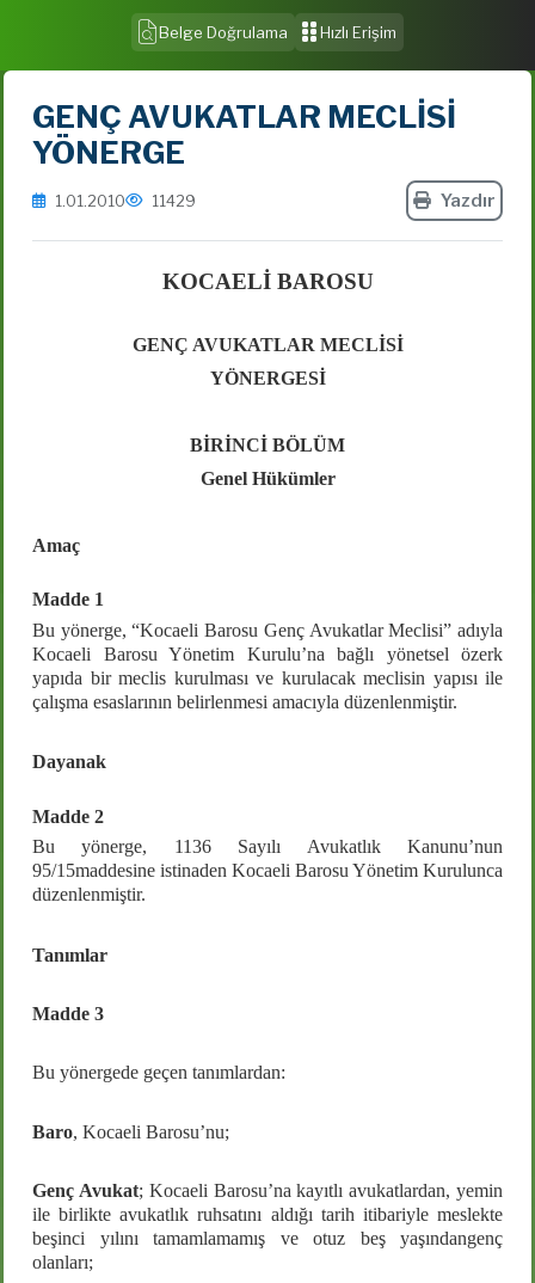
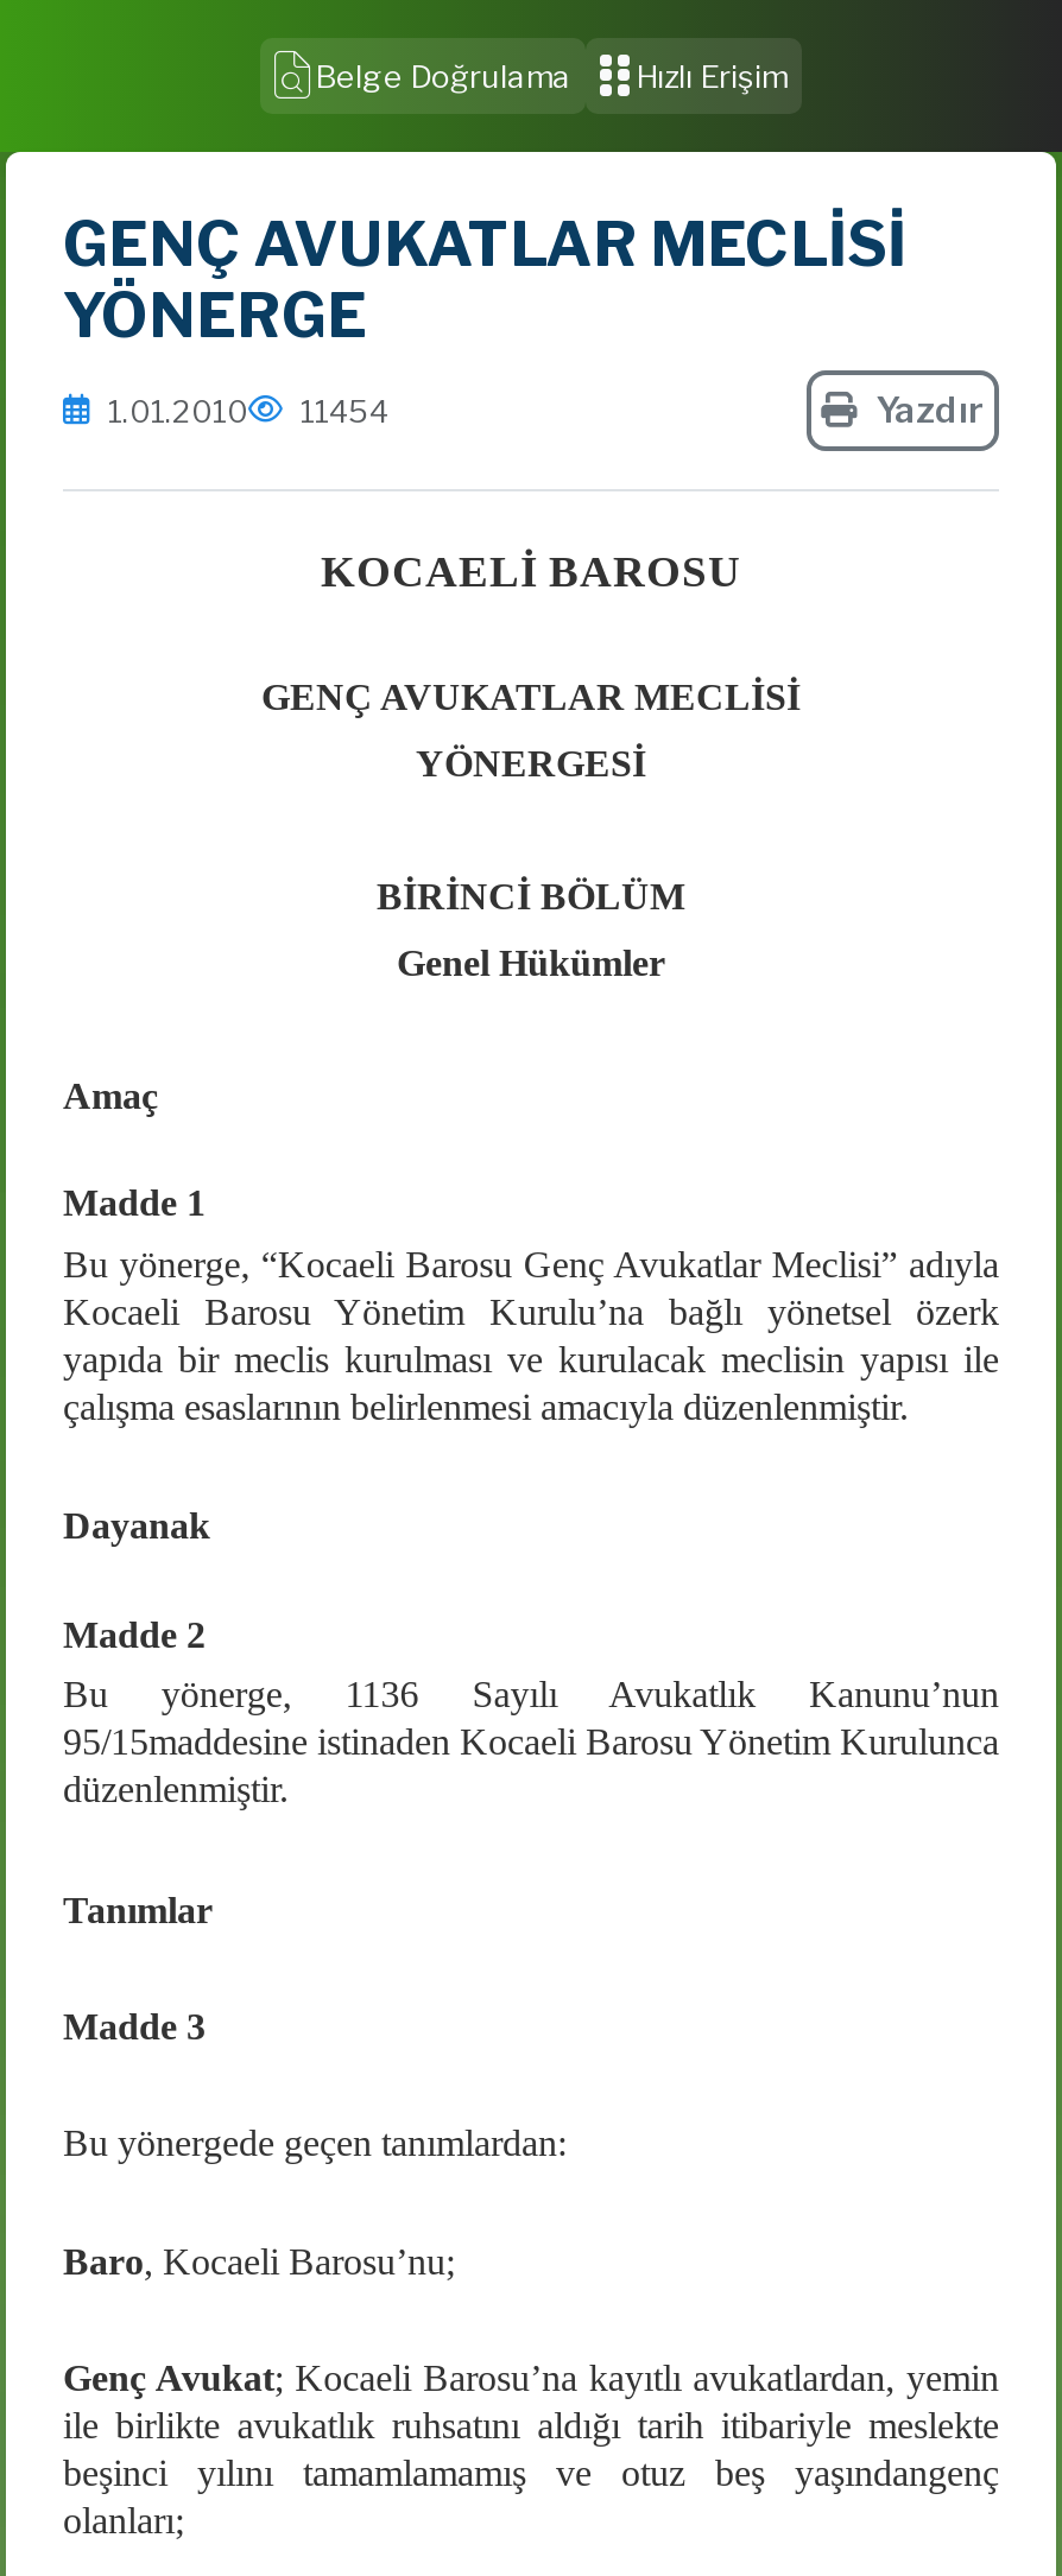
[55,192,196,210] 1.01.2010 11429 -> [108,393,388,429] 1.01.2010 11454

